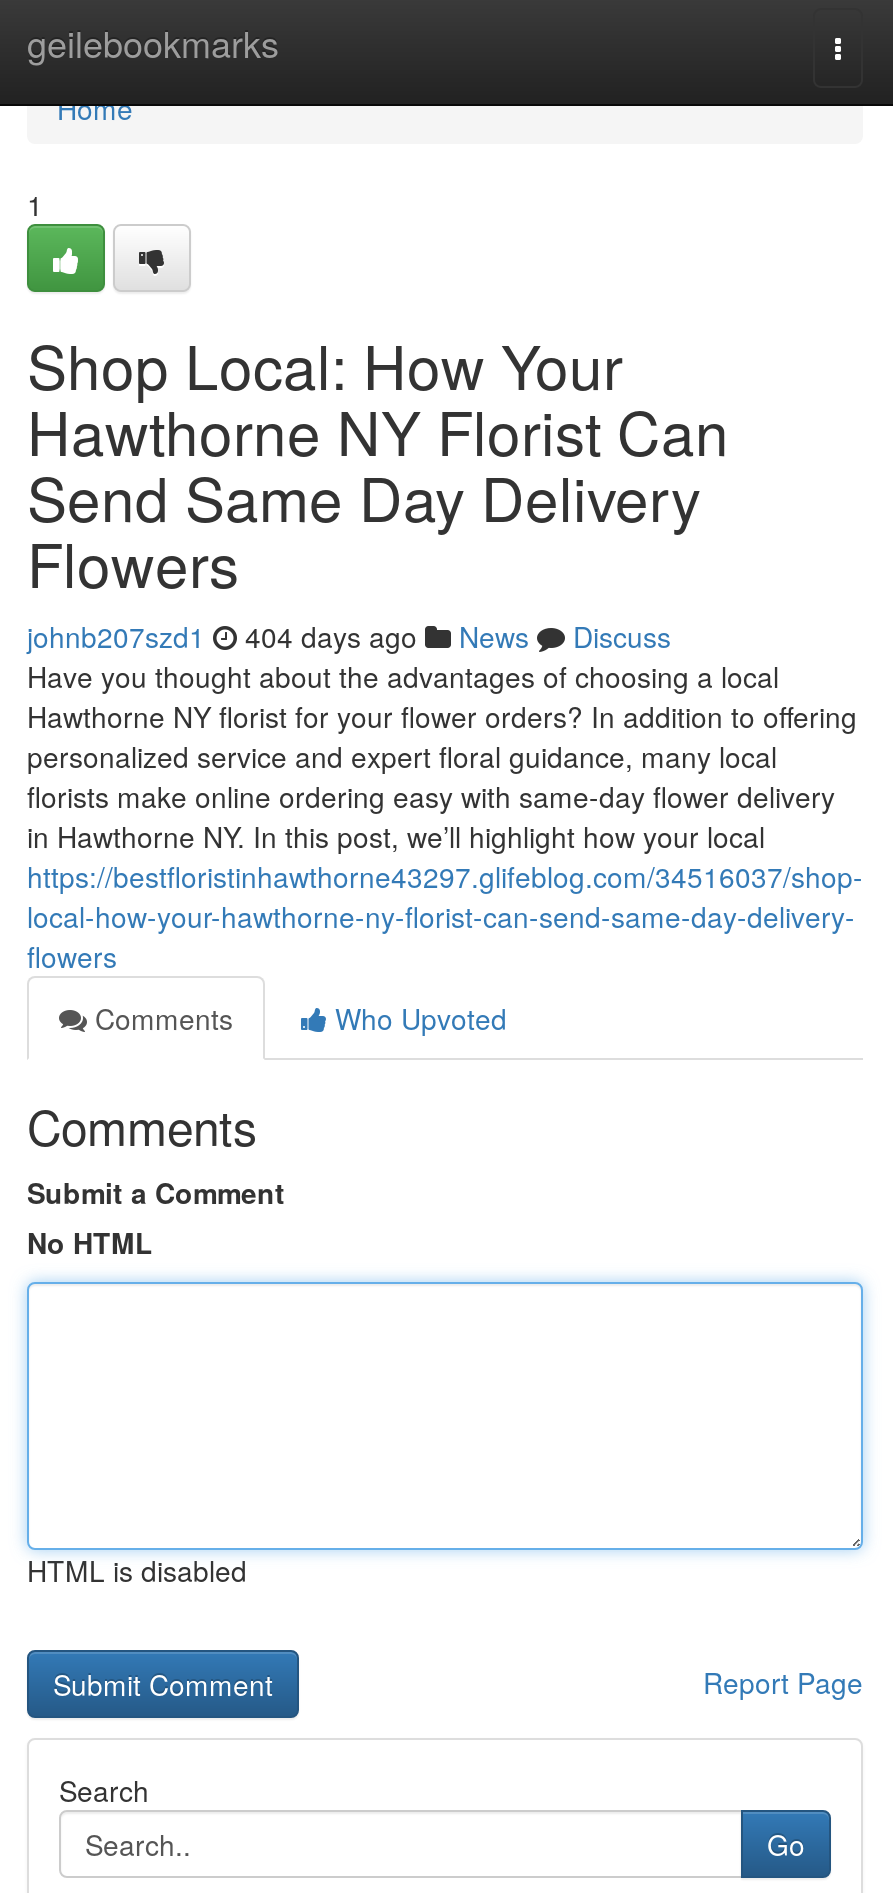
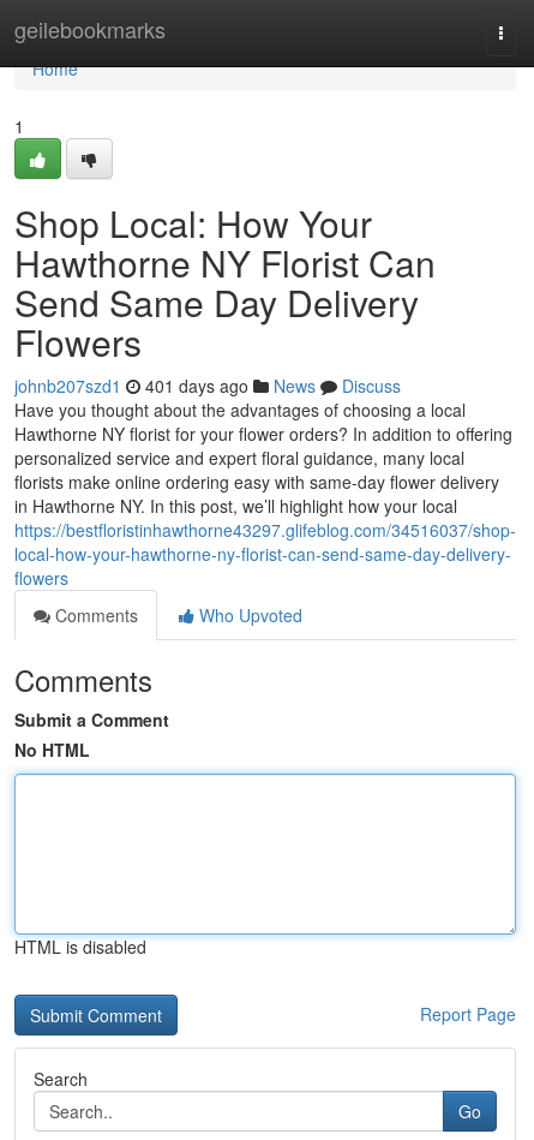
[27,616,671,656] johnb207szd1 404 days ago News Discuss -> [14,374,401,398] johnb207szd1 401 days ago News Discuss

